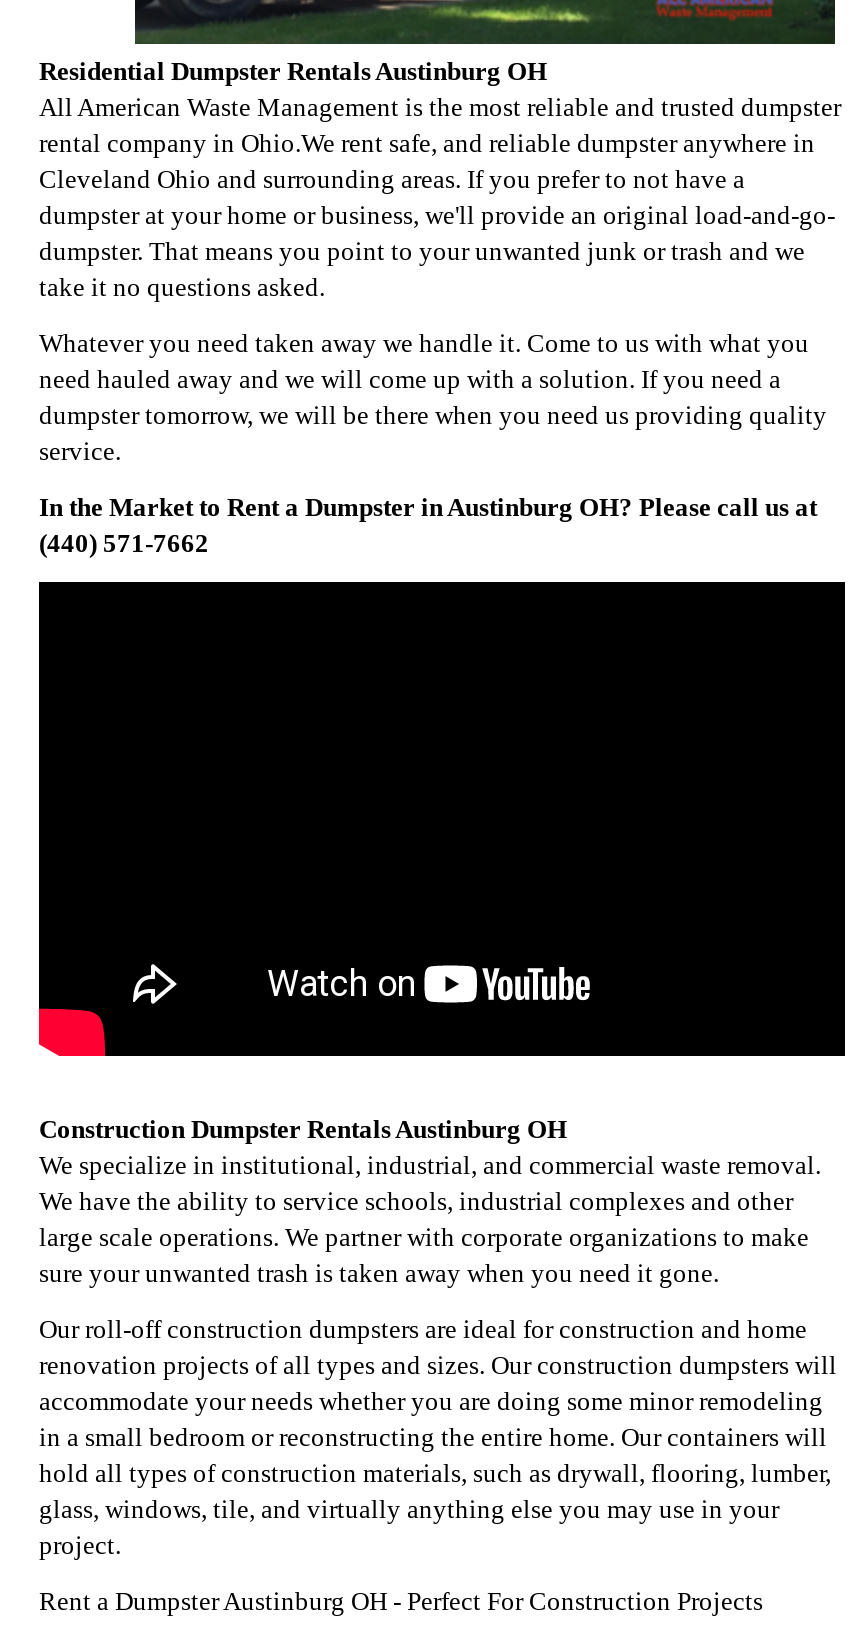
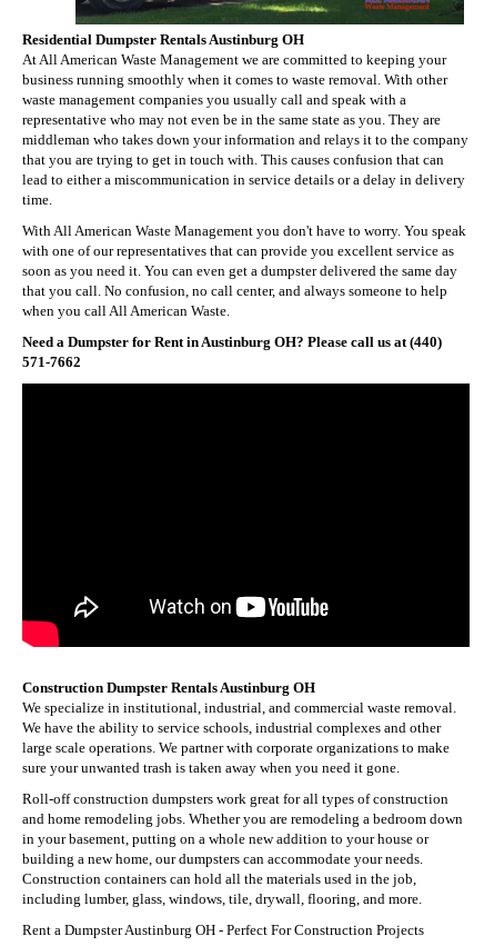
[39,92,841,302] All American Waste Management is the most reliable and trusted dumpster | rental company in Ohio.We rent safe, and reliable dumpster anywhere in | Cleveland Ohio and surrounding areas. If you prefer to not have a | dumpster at your home or business, we'll provide an original load-and-go- | dumpster. That means you point to your unwanted junk or trash and we | take it no questions asked. -> [22,51,468,208] At All American Waste Management we are committed to keeping your | business running smoothly when it comes to waste removal. With other | waste management companies you usually call and speak with a | representative who may not even be in the same state as you. They are | middleman who takes down your information and relays it to the company | that you are trying to get in touch with. This causes confusion that can | lead to either a miscommunication in service details or a delay in delivery | time.
[39,328,827,466] Whatever you need taken away we handle it. Come to us with what you | need hauled away and we will come up with a solution. If you need a | dumpster tomorrow, we will be there when you need us providing quality | service. -> [22,222,466,319] With All American Waste Management you don't have to worry. You speak | with one of our representatives that can provide you excellent service as | soon as you need it. You can even get a dumpster delivered the same day | that you call. No confusion, no call center, and always someone to help | when you call All American Waste.
[39,492,817,558] In the Market to Rent a Dumpster in Austinburg OH? Please call us at | (440) 571-7662 -> [22,333,442,370] Need a Dumpster for Rent in Austinburg OH? Please call us at (440) | 571-7662
moved [39,1113,821,1287] -> [22,679,456,775]: Construction Dumpster Rentals Austinburg OH | We specialize in institutional, industrial, and commercial waste removal. | We have the ability to service schools, industrial complexes and other | large scale operations. We partner with corporate organizations to make | sure your unwanted trash is taken away when you need it gone.
[39,1313,837,1559] Our roll-off construction dumpsters are ideal for construction and home | renovation projects of all types and sizes. Our construction dumpsters will | accommodate your needs whether you are doing some minor remodeling | in a small bedroom or reconstructing the entire home. Our containers will | hold all types of construction materials, such as drywall, flooring, lumber, | glass, windows, tile, and virtually anything else you may use in your | project. -> [22,790,463,907] Roll-off construction dumpsters work great for all types of construction | and home remodeling jobs. Whether you are remodeling a bedroom down | in your basement, putting on a whole new addition to your house or | building a new home, our dumpsters can accommodate your needs. | Construction containers can hold all the materials used in the job, | including lumber, glass, windows, tile, drywall, flooring, and more.

